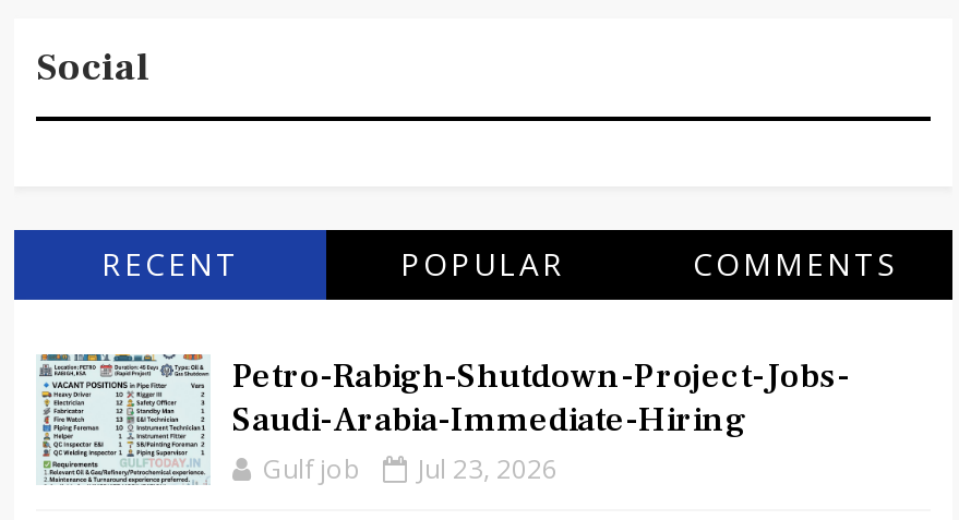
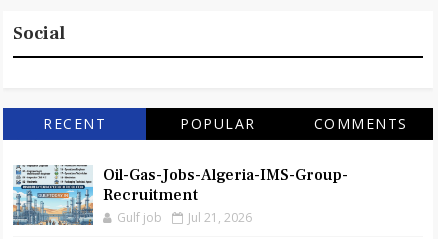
[38,352,850,485] [image] | Petro-Rabigh-Shutdown-Project-Jobs- | Saudi-Arabia-Immediate-Hiring -> [13,165,348,225] [image] | Oil-Gas-Jobs-Algeria-IMS-Group- | Recruitment
[263,451,558,488] Gulf job Jul 23, 2026 -> [117,209,252,226] Gulf job Jul 21, 2026

